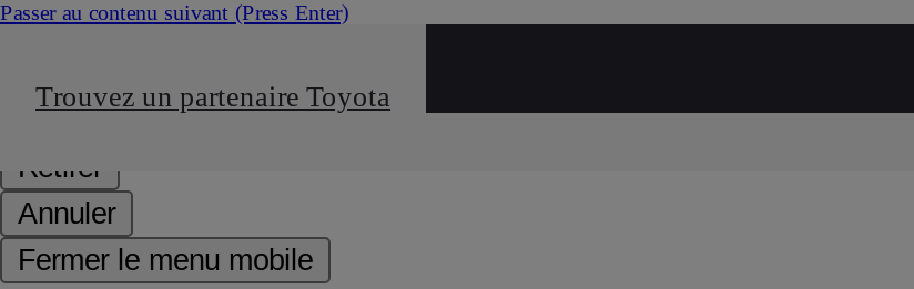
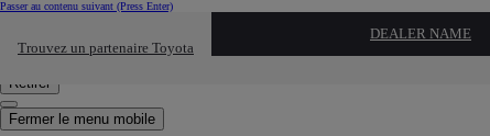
none -> [370,25,471,42] DEALER NAME
[18,197,115,230] Annuler -> none

